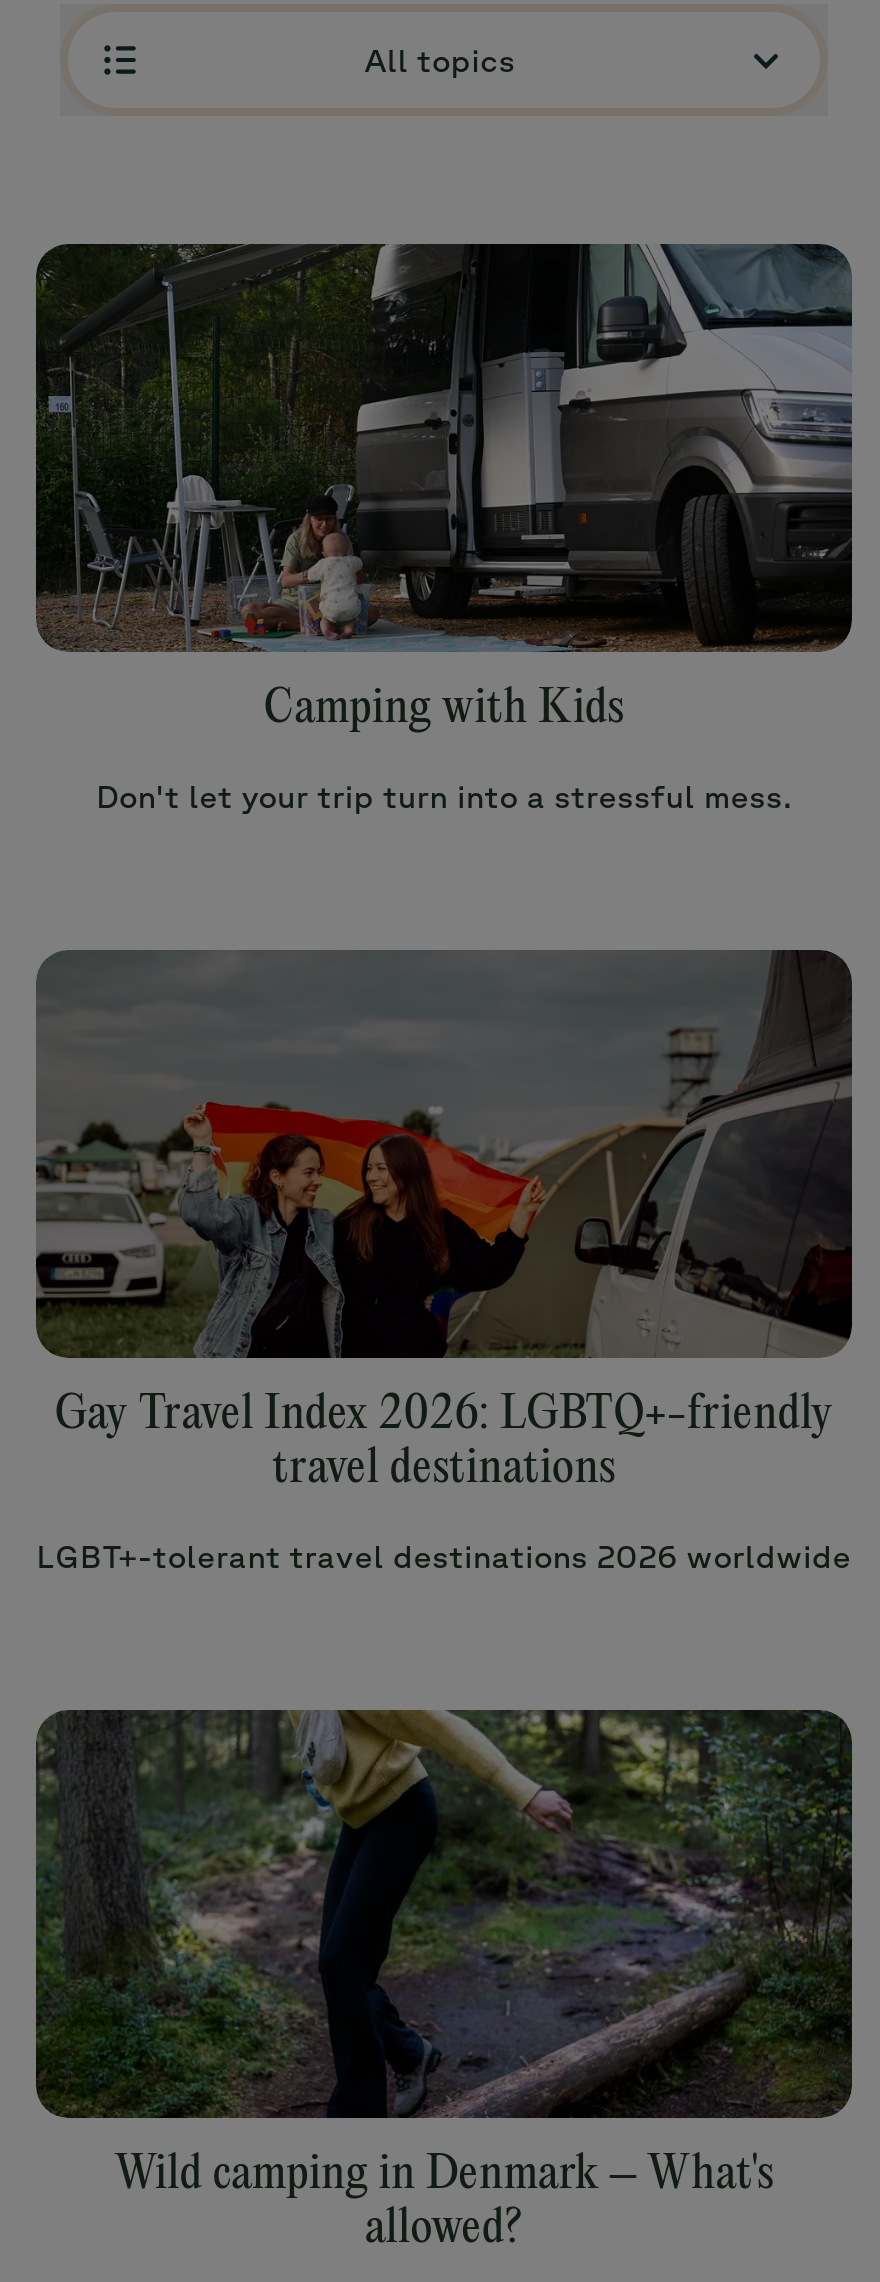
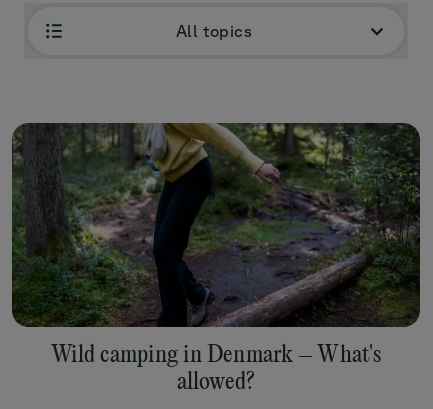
[36,242,854,814] [image] | Camping with Kids | Don't let your trip turn into a stressful mess. -> none
[34,948,854,1574] [image] | Gay Travel Index 2026: LGBTQ+-friendly | travel destinations | LGBT+-tolerant travel destinations 2026 worldwide -> none

